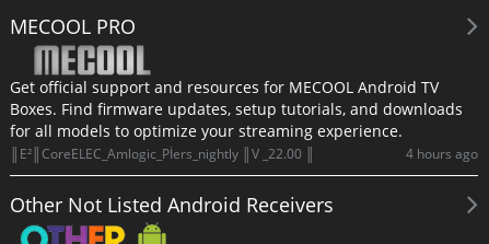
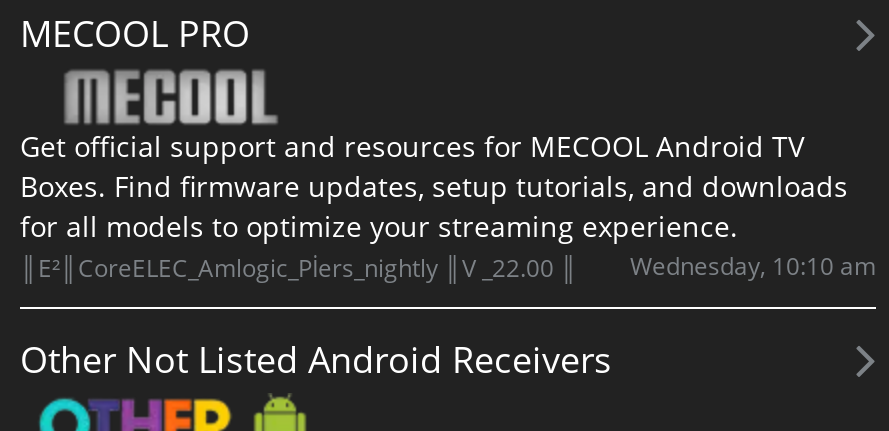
[406,144,478,163] 4 hours ago -> [630,249,876,283] Wednesday, 10:10 am

